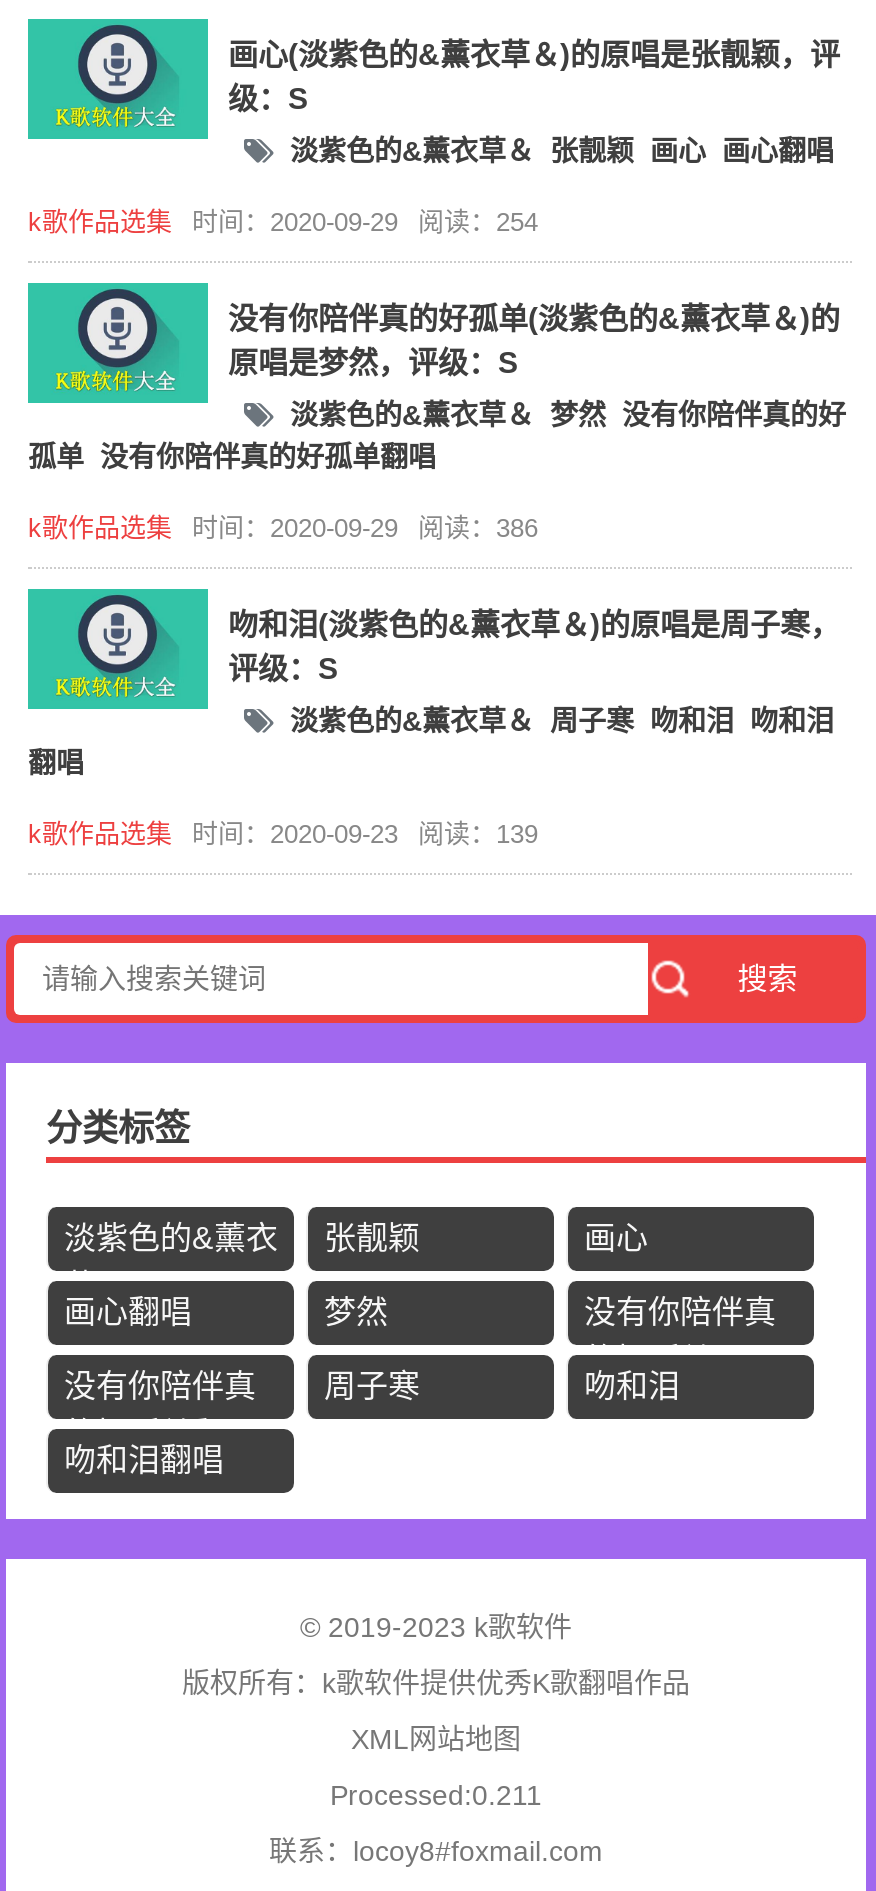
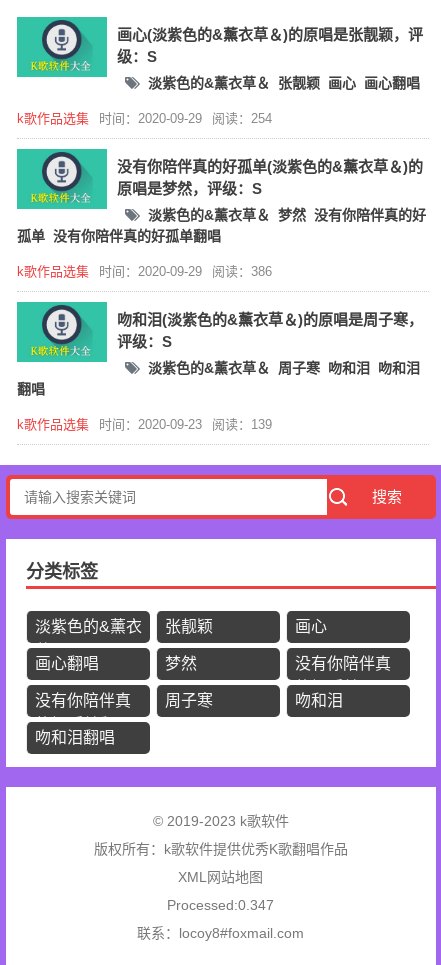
[330,1779,542,1811] Processed:0.211 -> [167,897,274,913] Processed:0.347

